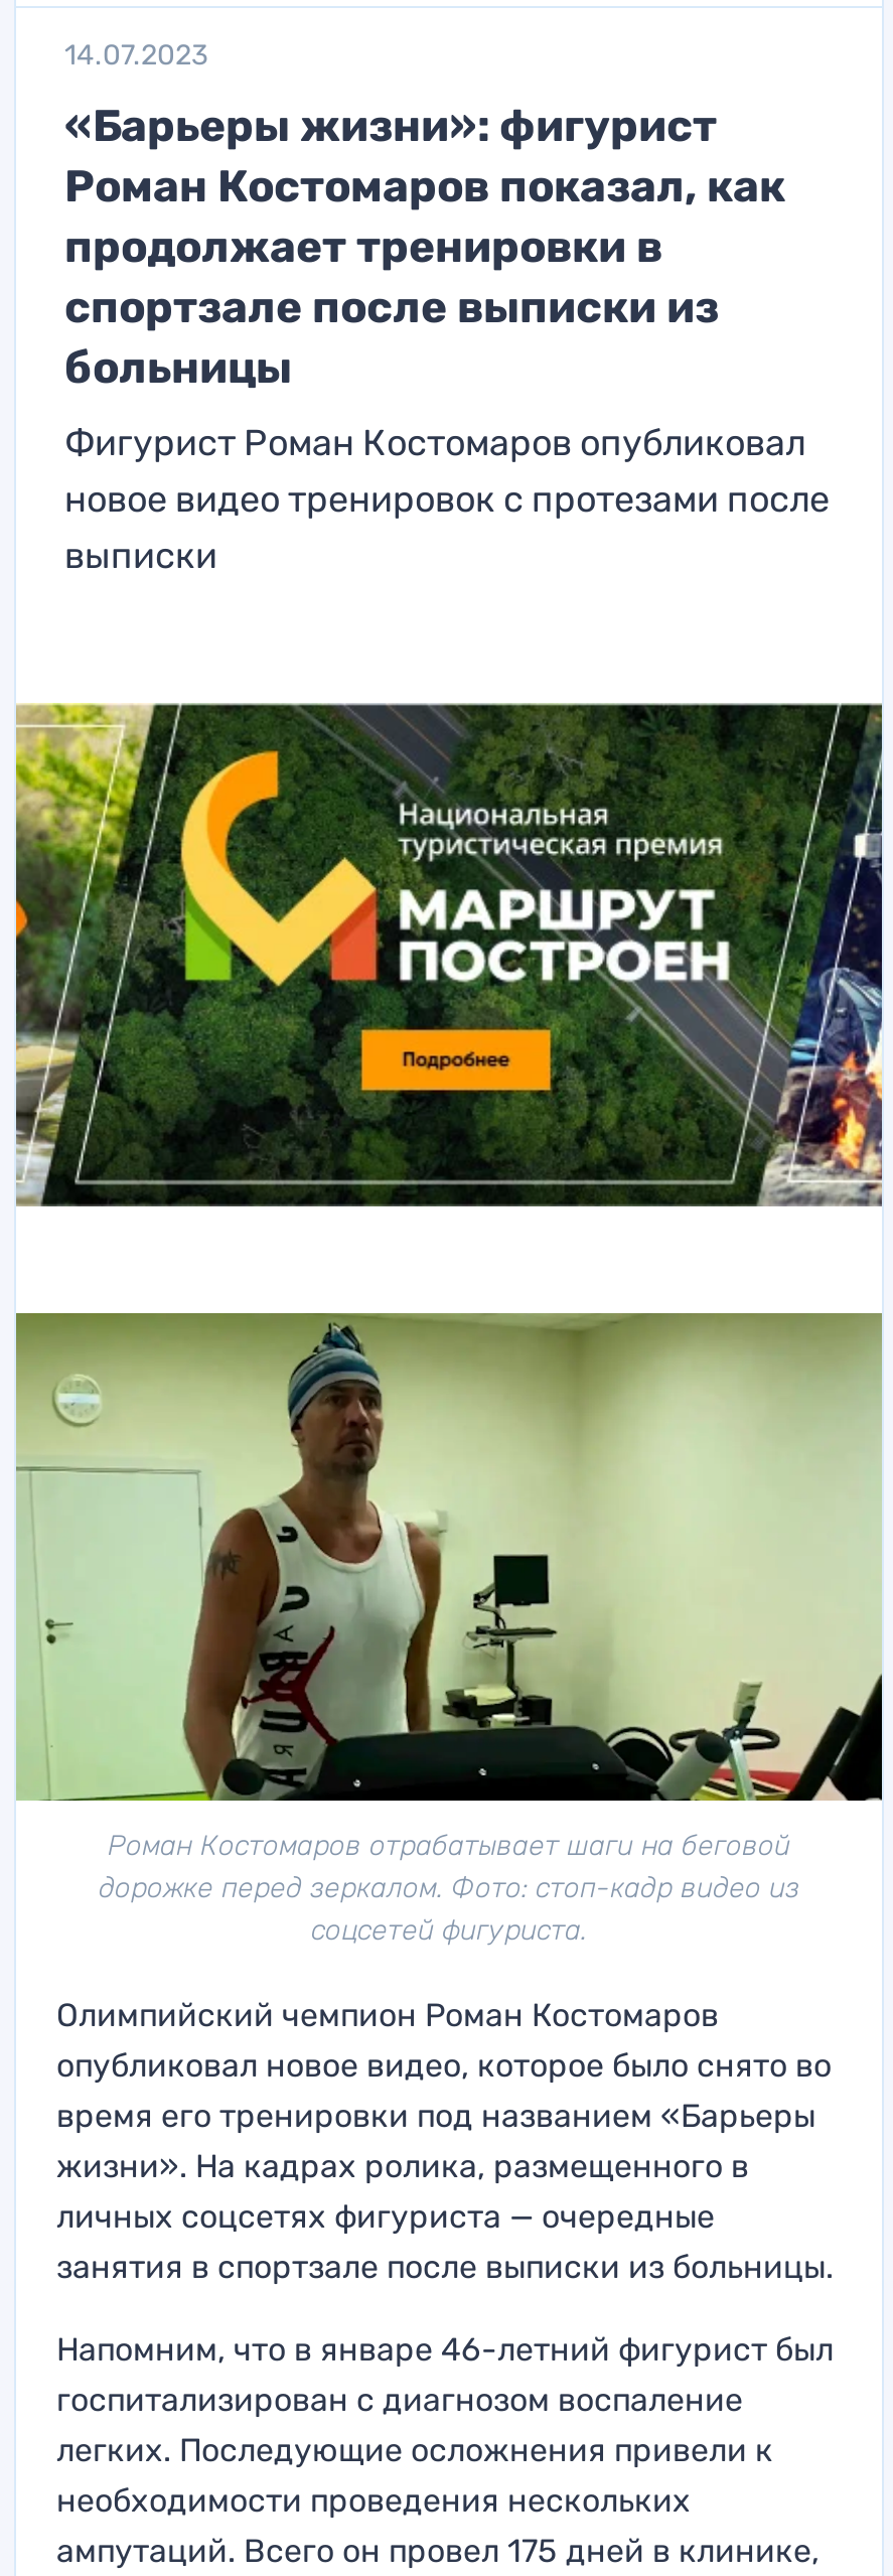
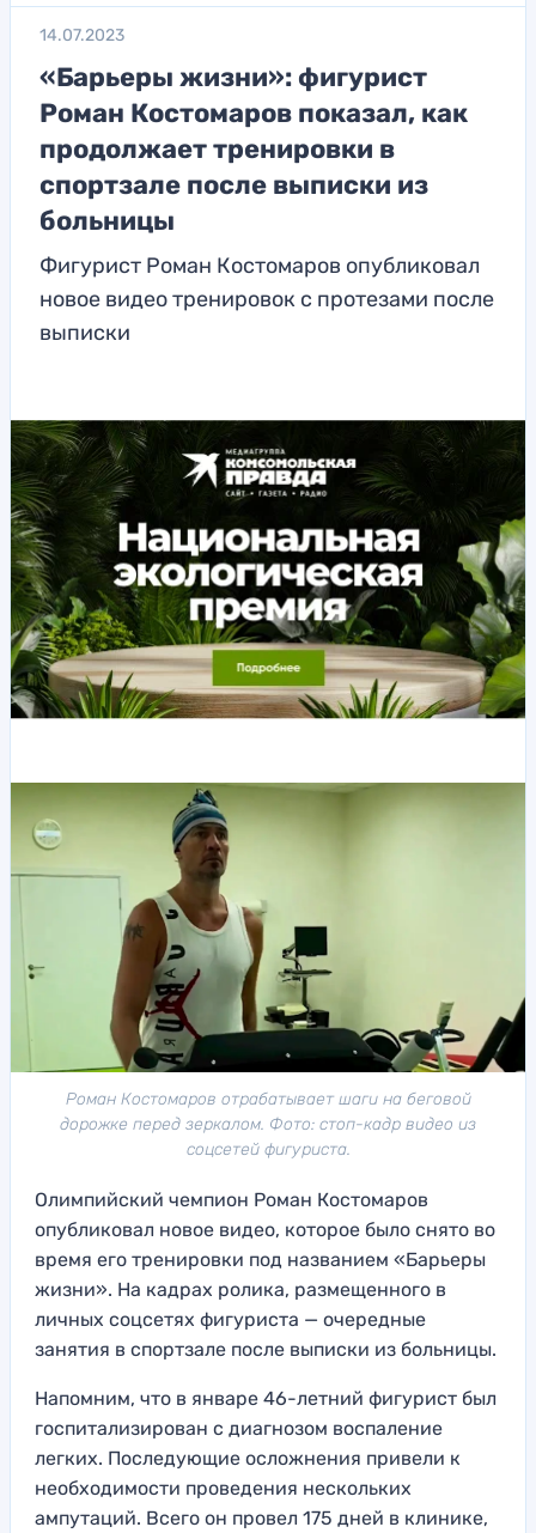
[14,703,884,1208] [image] -> [10,419,526,719] [image]

